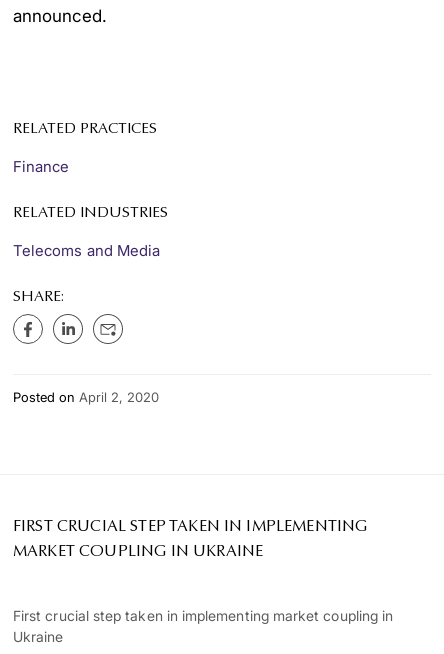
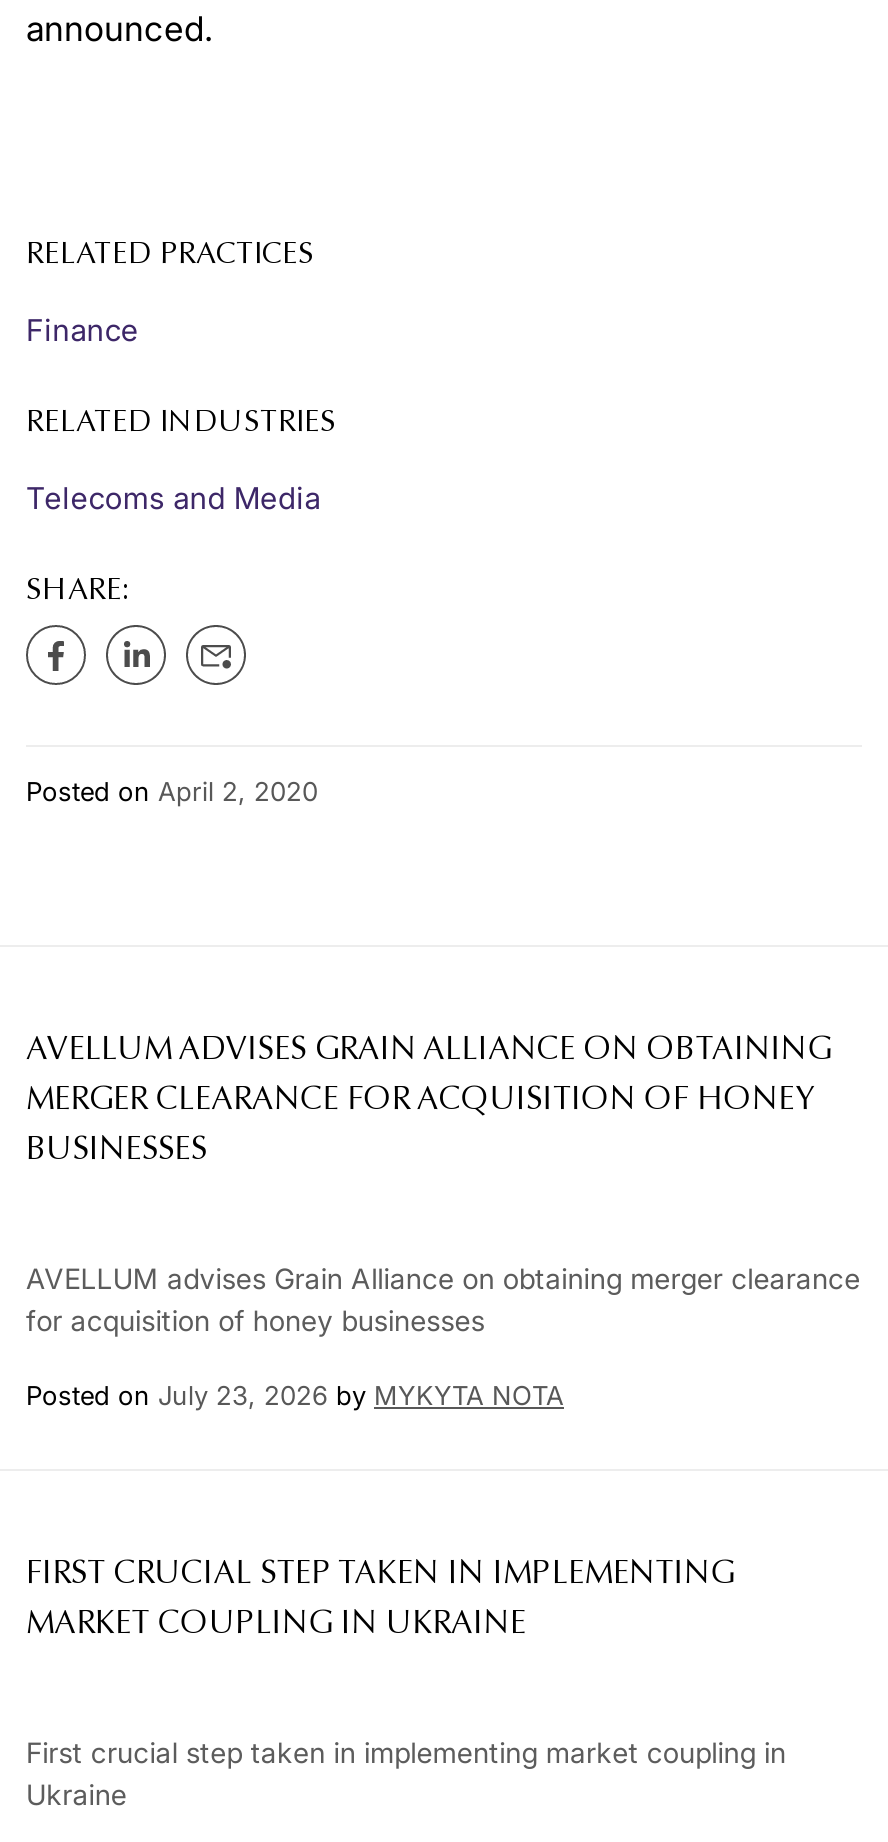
none -> [26,1035,832,1167] AVELLUM ADVISES GRAIN ALLIANCE ON OBTAINING | MERGER CLEARANCE FOR ACQUISITION OF HONEY | BUSINESSES
none -> [26,1261,860,1411] AVELLUM advises Grain Alliance on obtaining merger clearance | for acquisition of honey businesses | Posted on July 23, 2026 by MYKYTA NOTA

